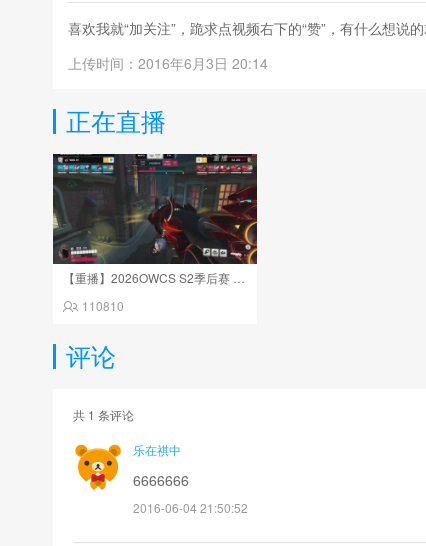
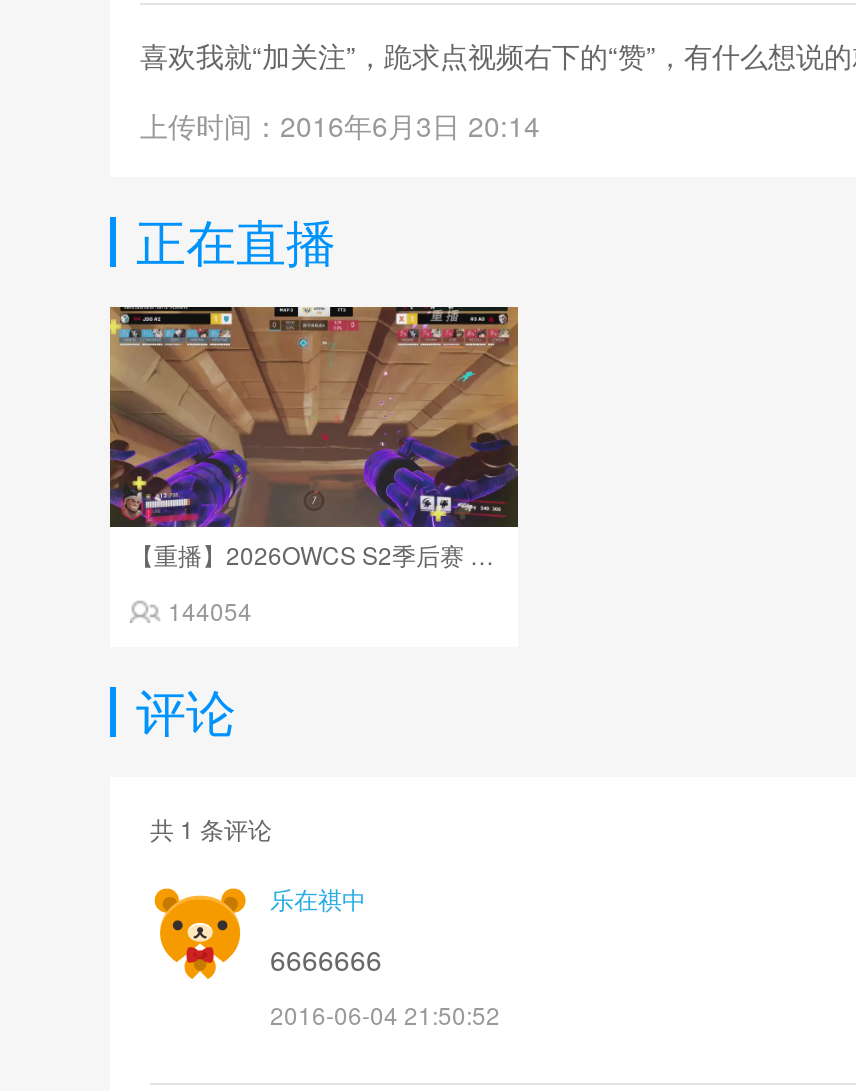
[52,153,258,314] [image] | 110810 -> [108,305,520,627] [image] | 144054

